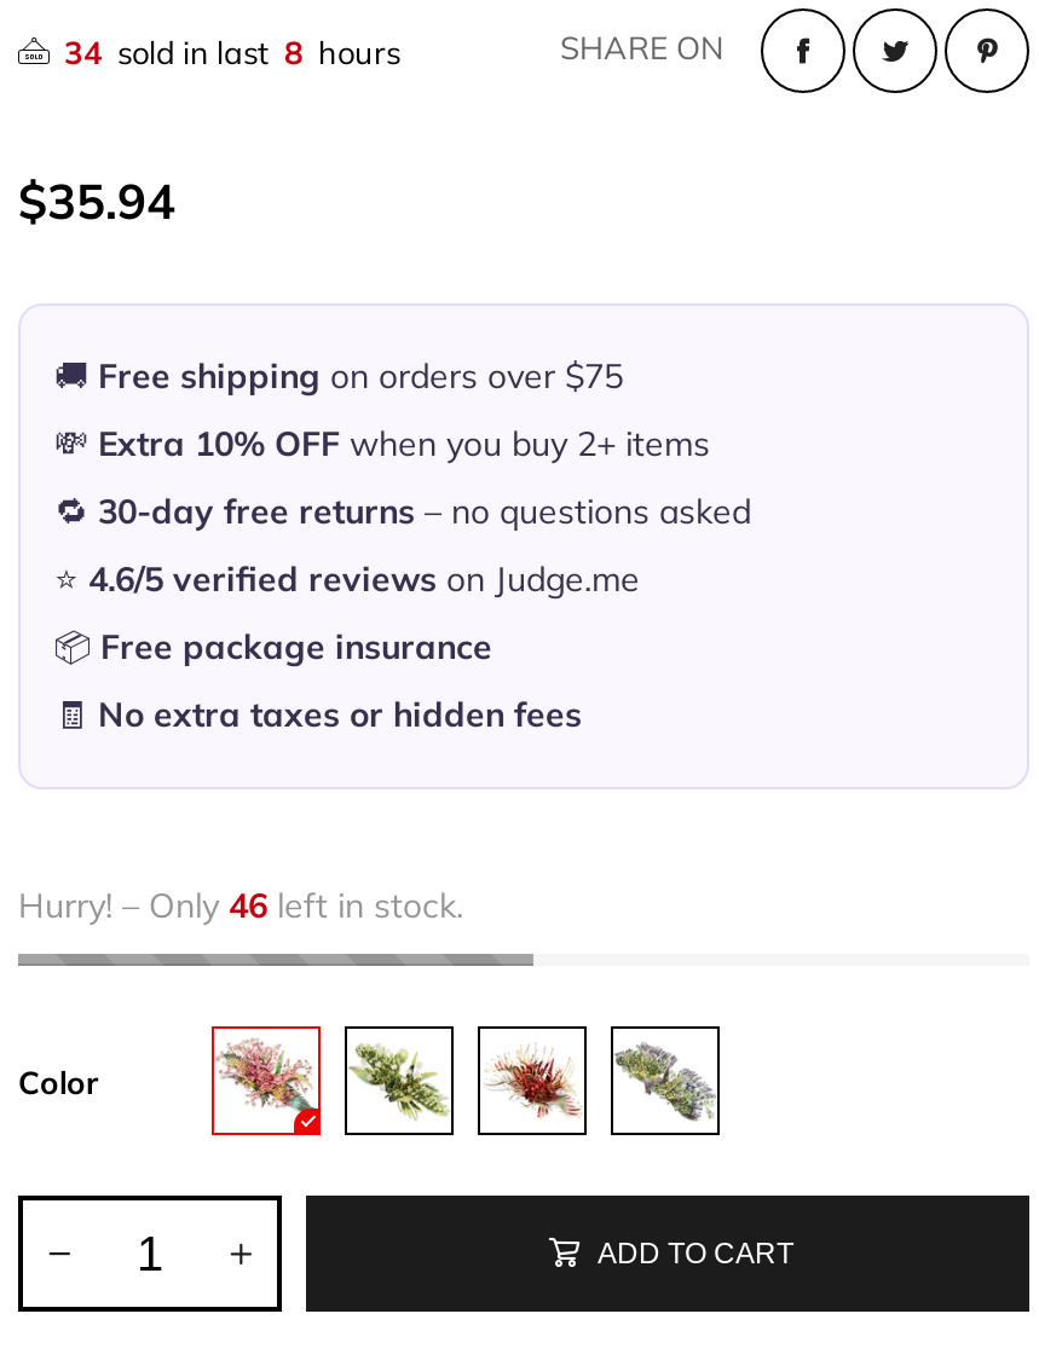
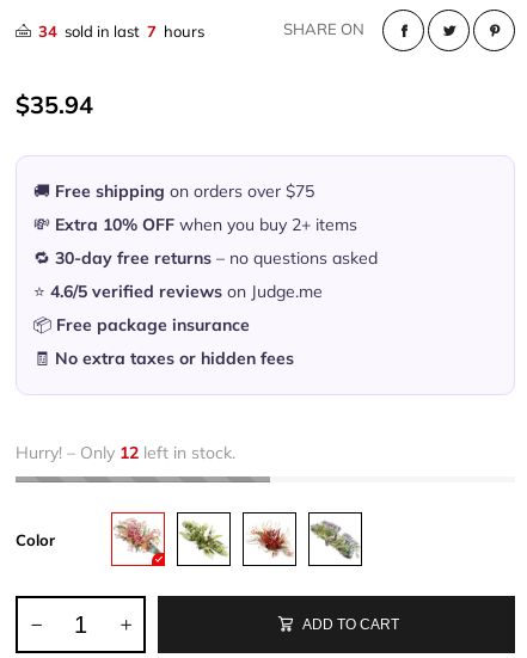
[64,32,400,71] 34 sold in last 8 hours -> [38,21,204,40] 34 sold in last 7 hours
[18,884,463,928] Hurry! – Only 46 left in stock. -> [16,442,235,464] Hurry! – Only 12 left in stock.

